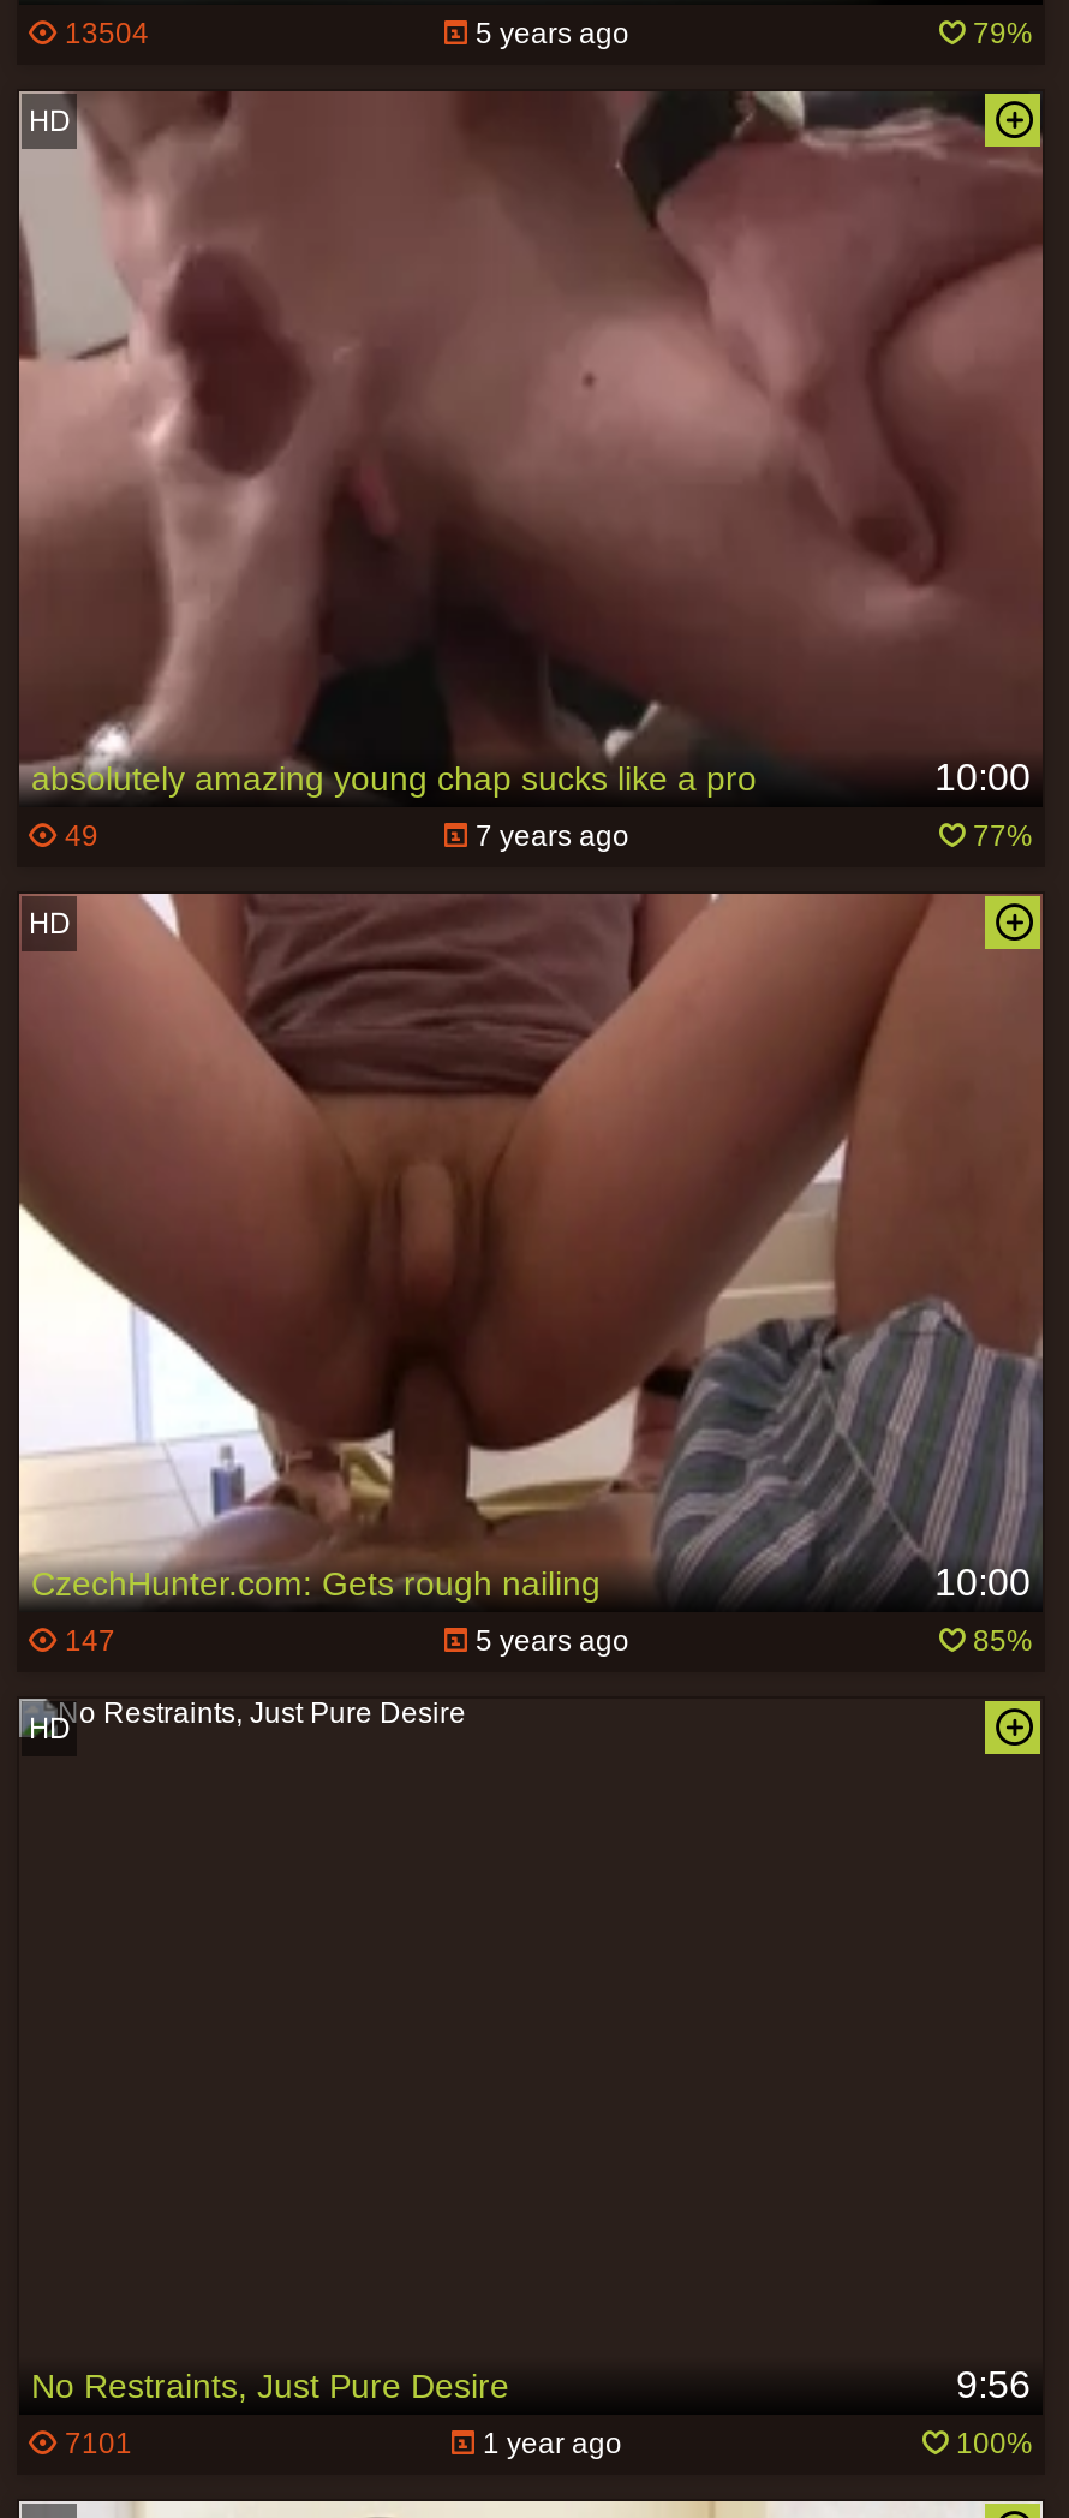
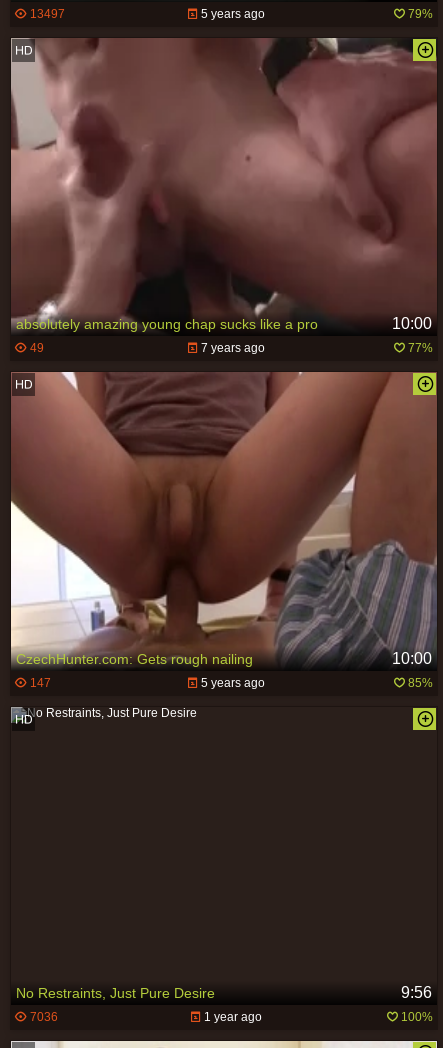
[58,17,149,51] 13504 -> [27,7,65,21] 13497
[58,2426,132,2460] 7101 -> [27,1010,58,1024] 7036

